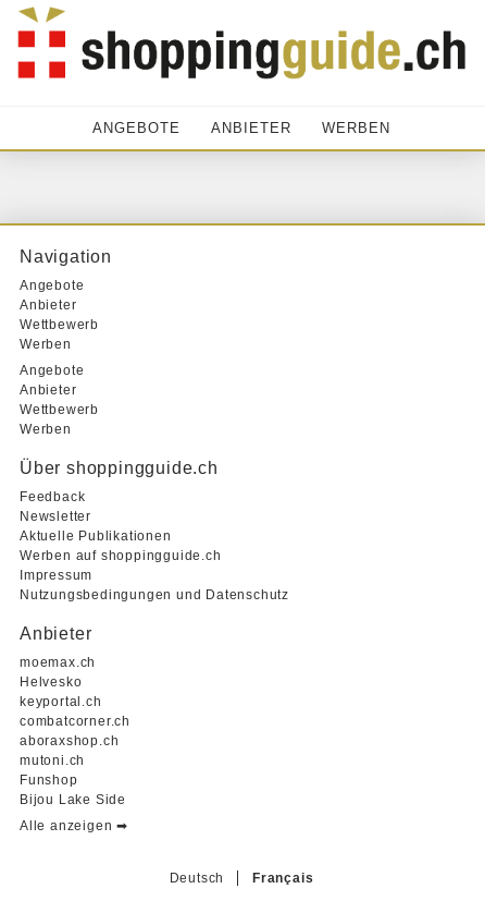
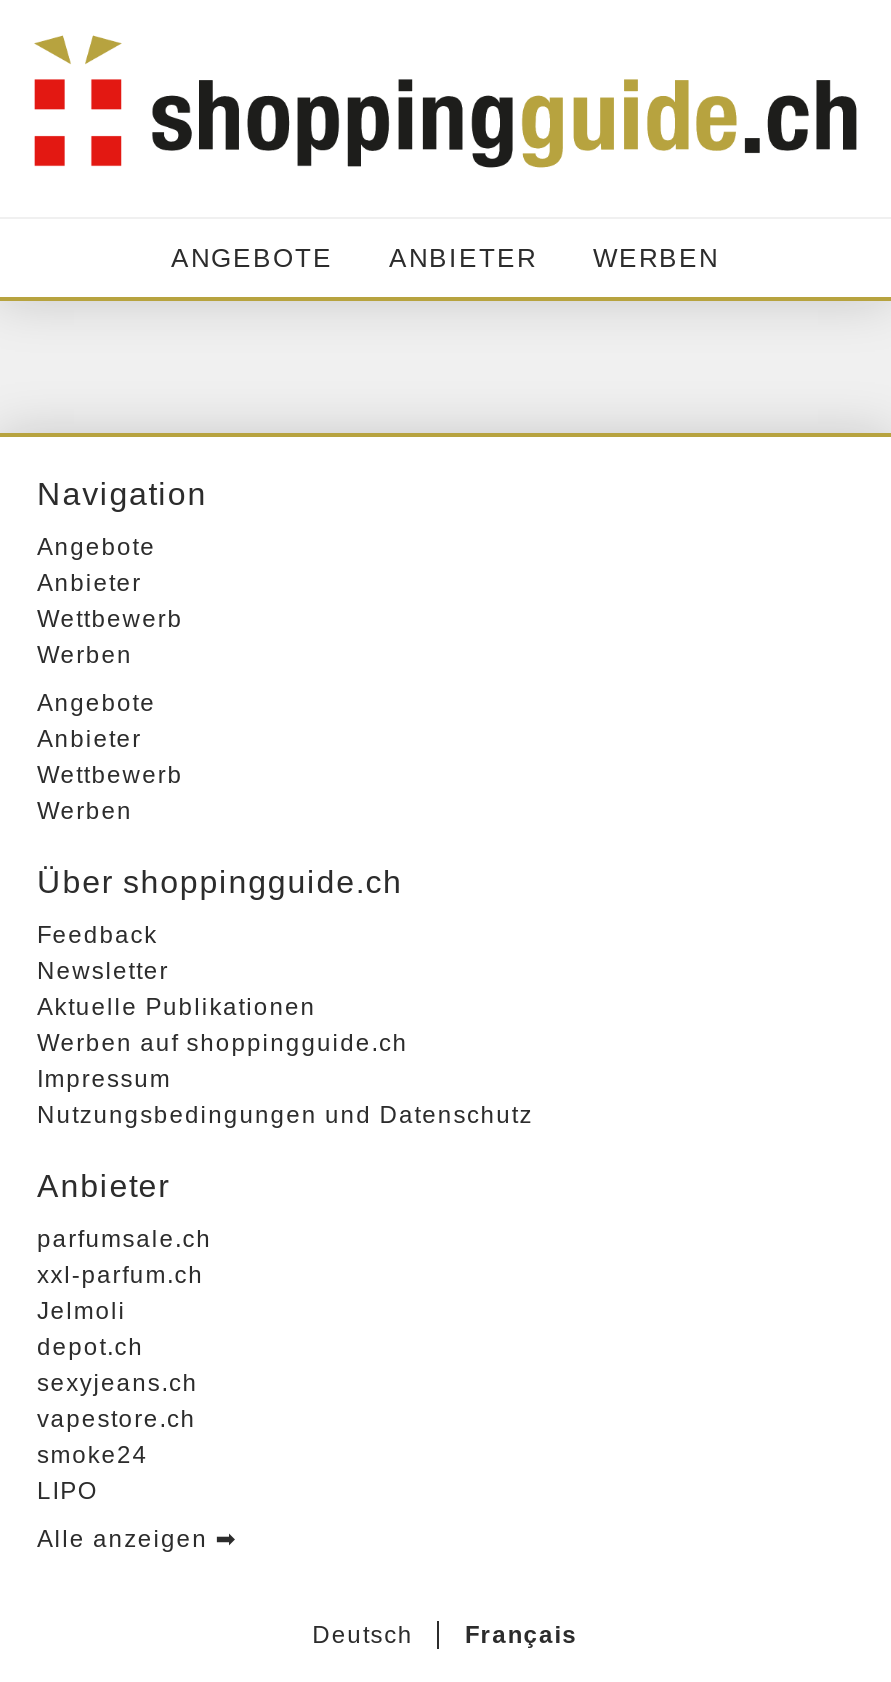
[20,655,130,807] moemax.ch | Helvesko | keyportal.ch | combatcorner.ch | aboraxshop.ch | mutoni.ch | Funshop | Bijou Lake Side -> [37,1225,212,1505] parfumsale.ch | xxl-parfum.ch | Jelmoli | depot.ch | sexyjeans.ch | vapestore.ch | smoke24 | LIPO

